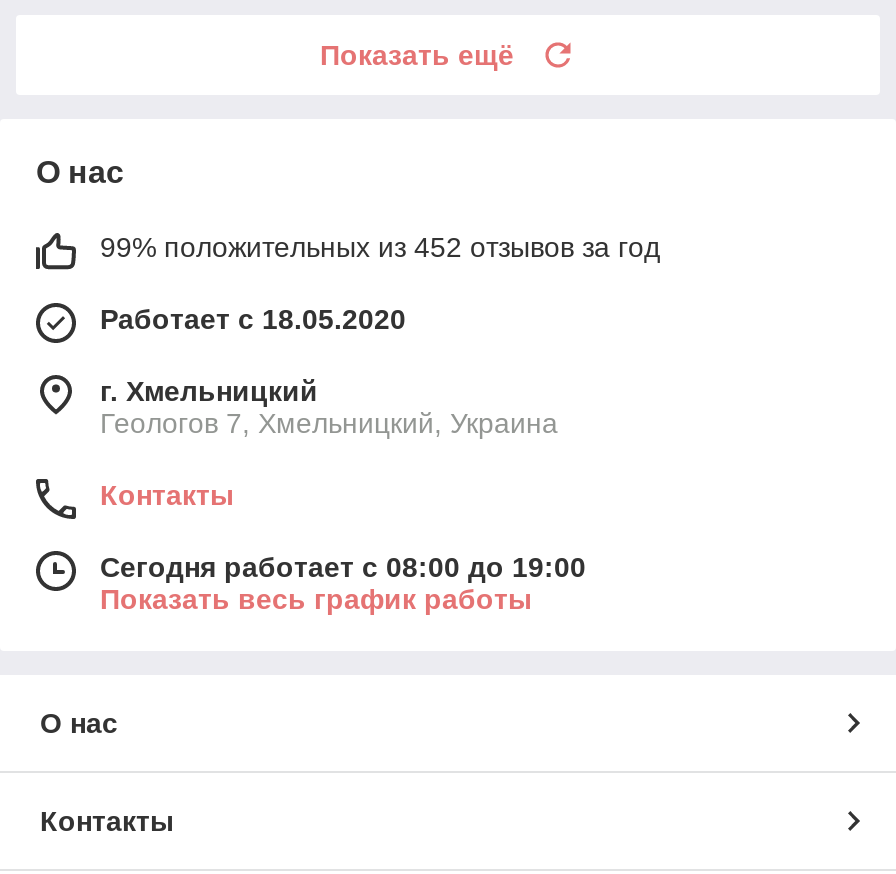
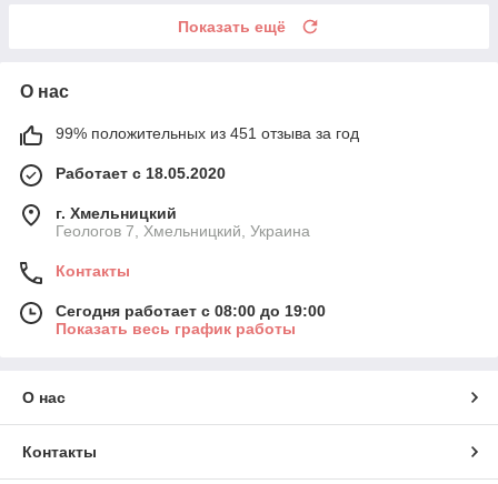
[100,232,660,264] 99% положительных из 452 отзывов за год -> [56,125,359,143] 99% положительных из 451 отзыва за год

